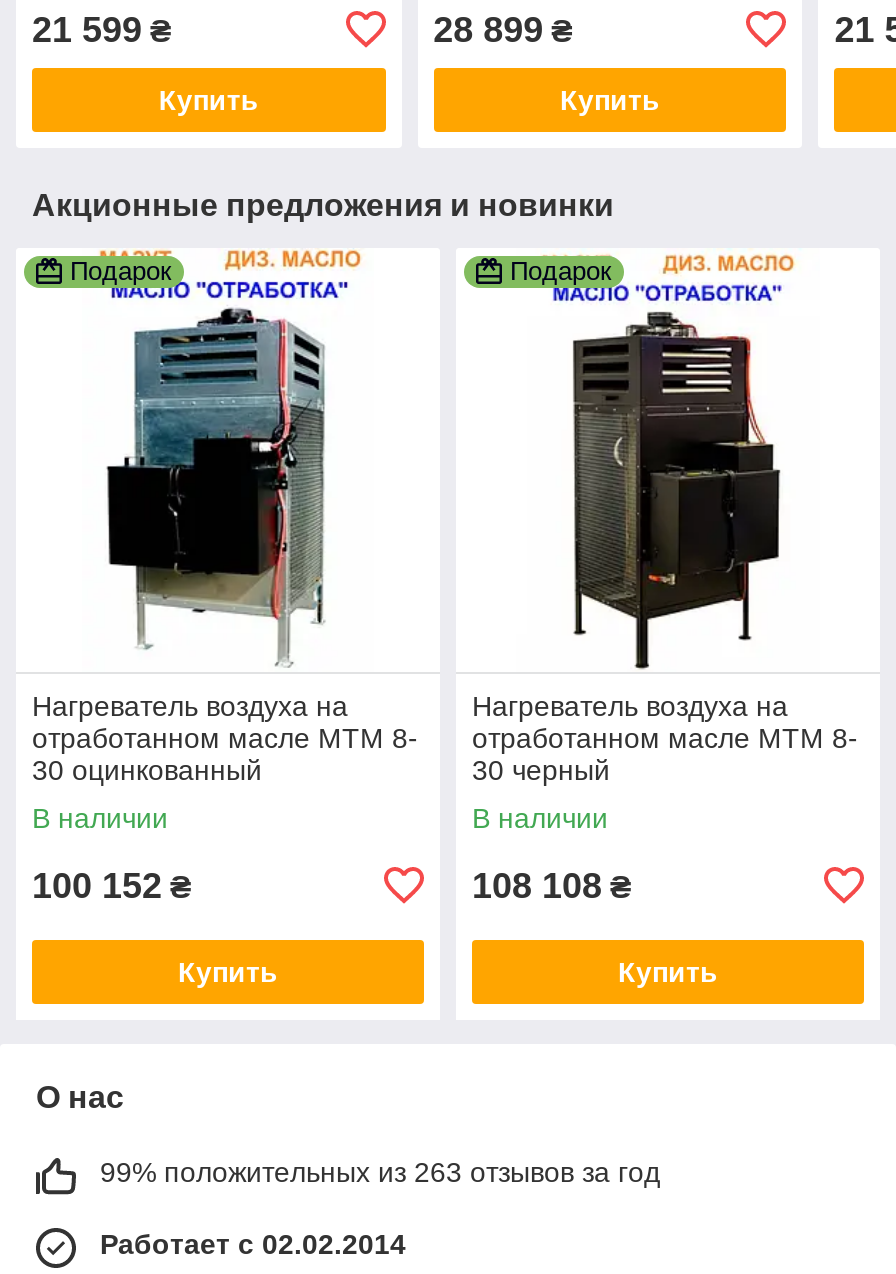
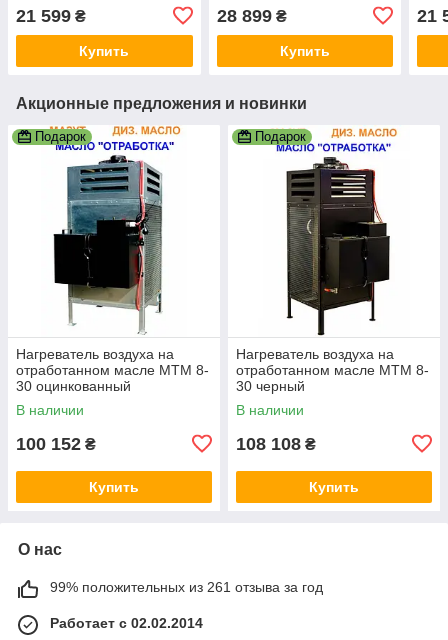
[100,1155,660,1187] 99% положительных из 263 отзывов за год -> [50,578,323,594] 99% положительных из 261 отзыва за год

